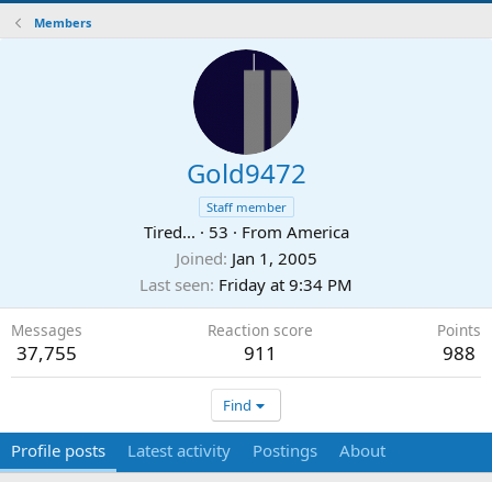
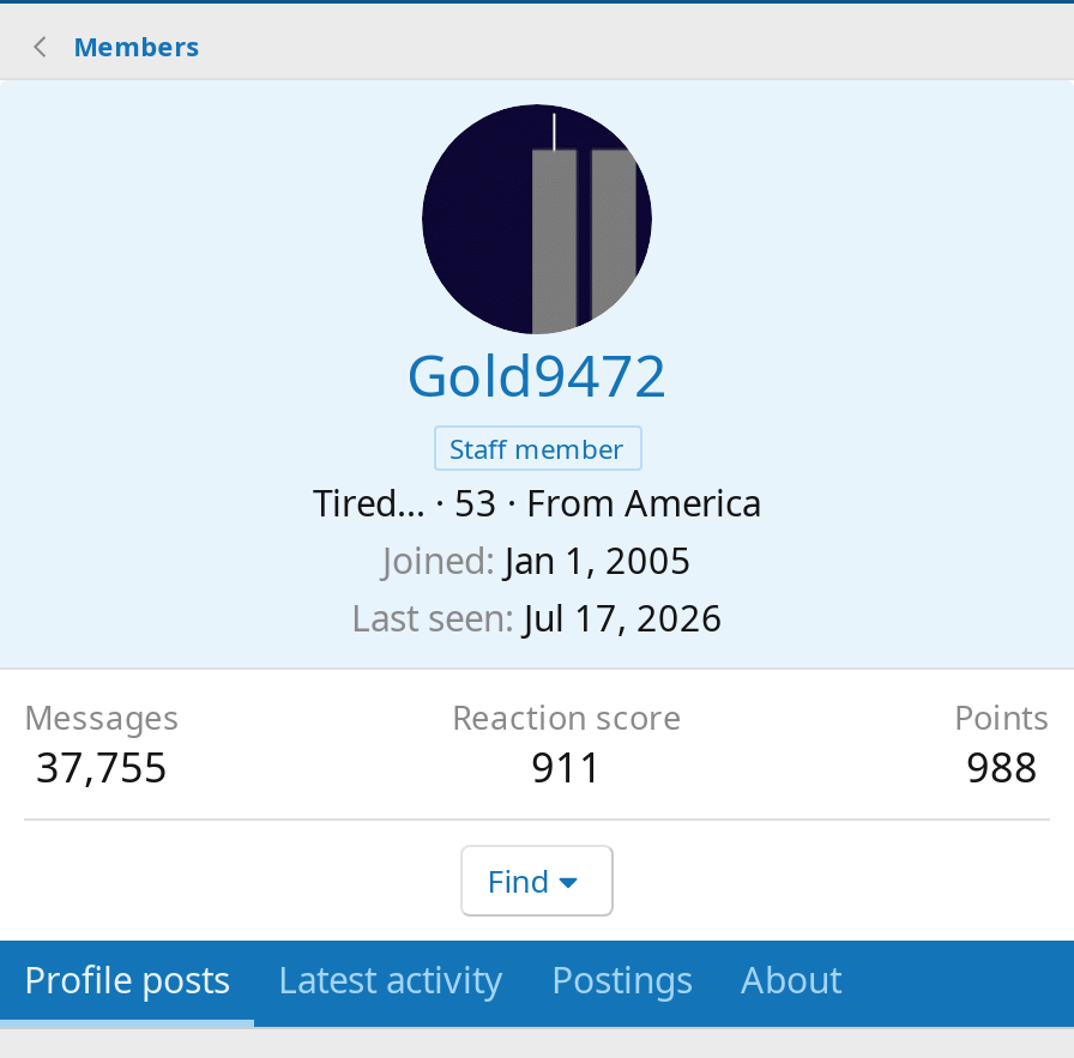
[139,273,353,295] Last seen Friday at 9:34 PM -> [351,593,723,641] Last seen Jul 17, 2026

